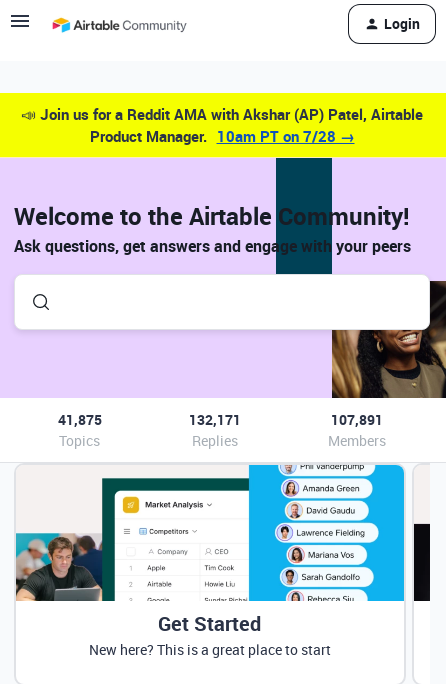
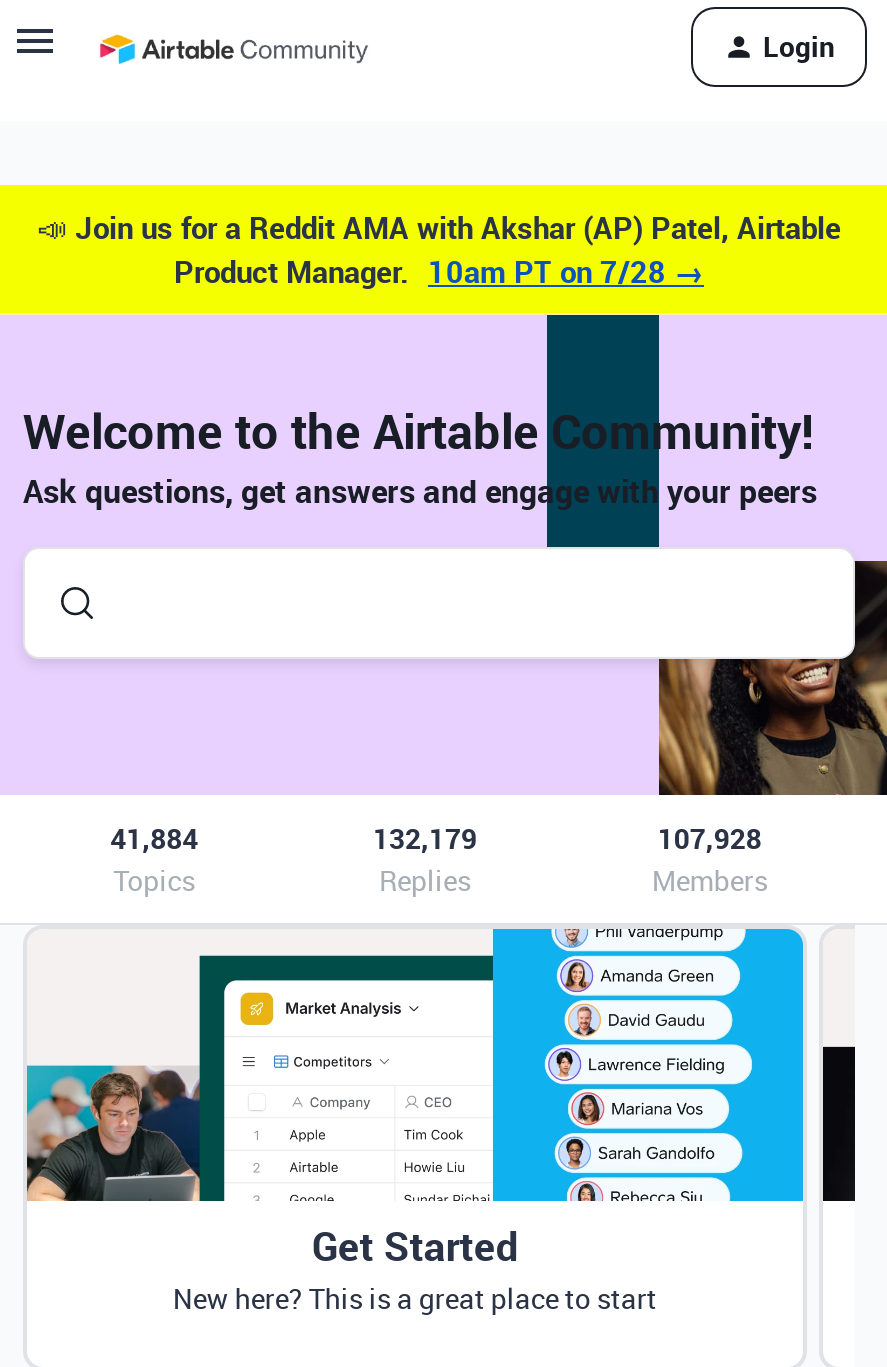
[58,410,102,429] 41,875 -> [110,819,198,857] 41,884
[189,410,241,429] 132,171 -> [373,819,477,857] 132,179
[331,410,383,429] 107,891 -> [658,819,762,857] 107,928

